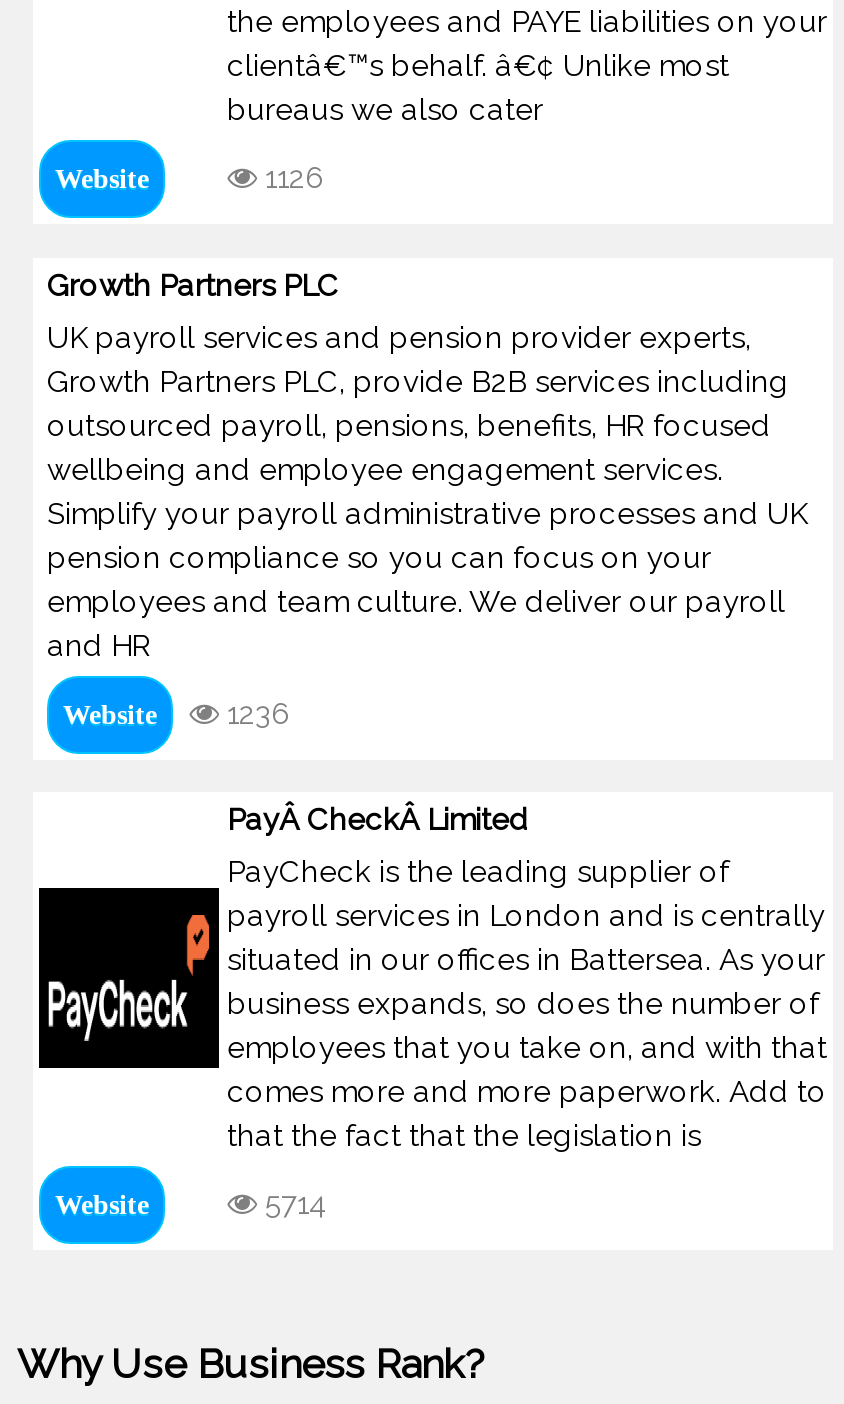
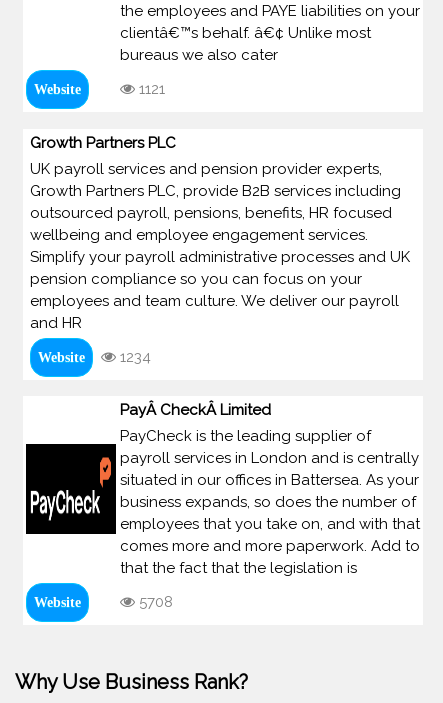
[257,161,325,197] 1126 -> [135,80,165,98] 1121
[219,695,291,731] 1236 -> [116,348,151,366] 1234
[257,1186,327,1222] 5714 -> [135,593,173,611] 5708

